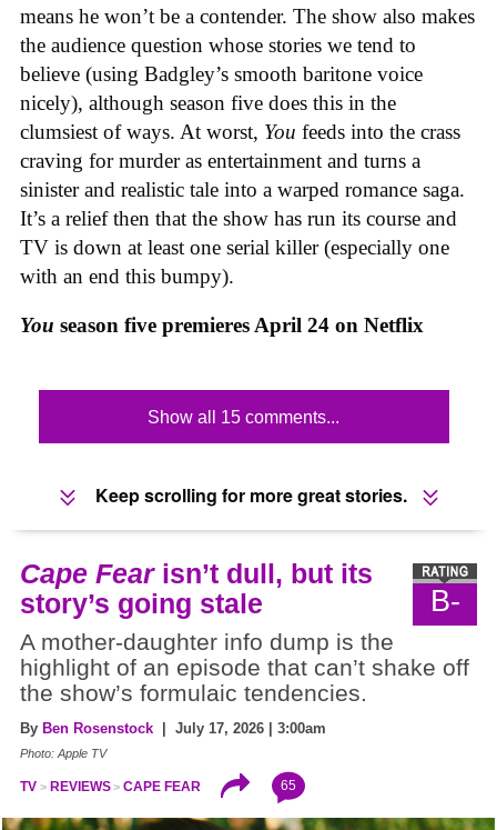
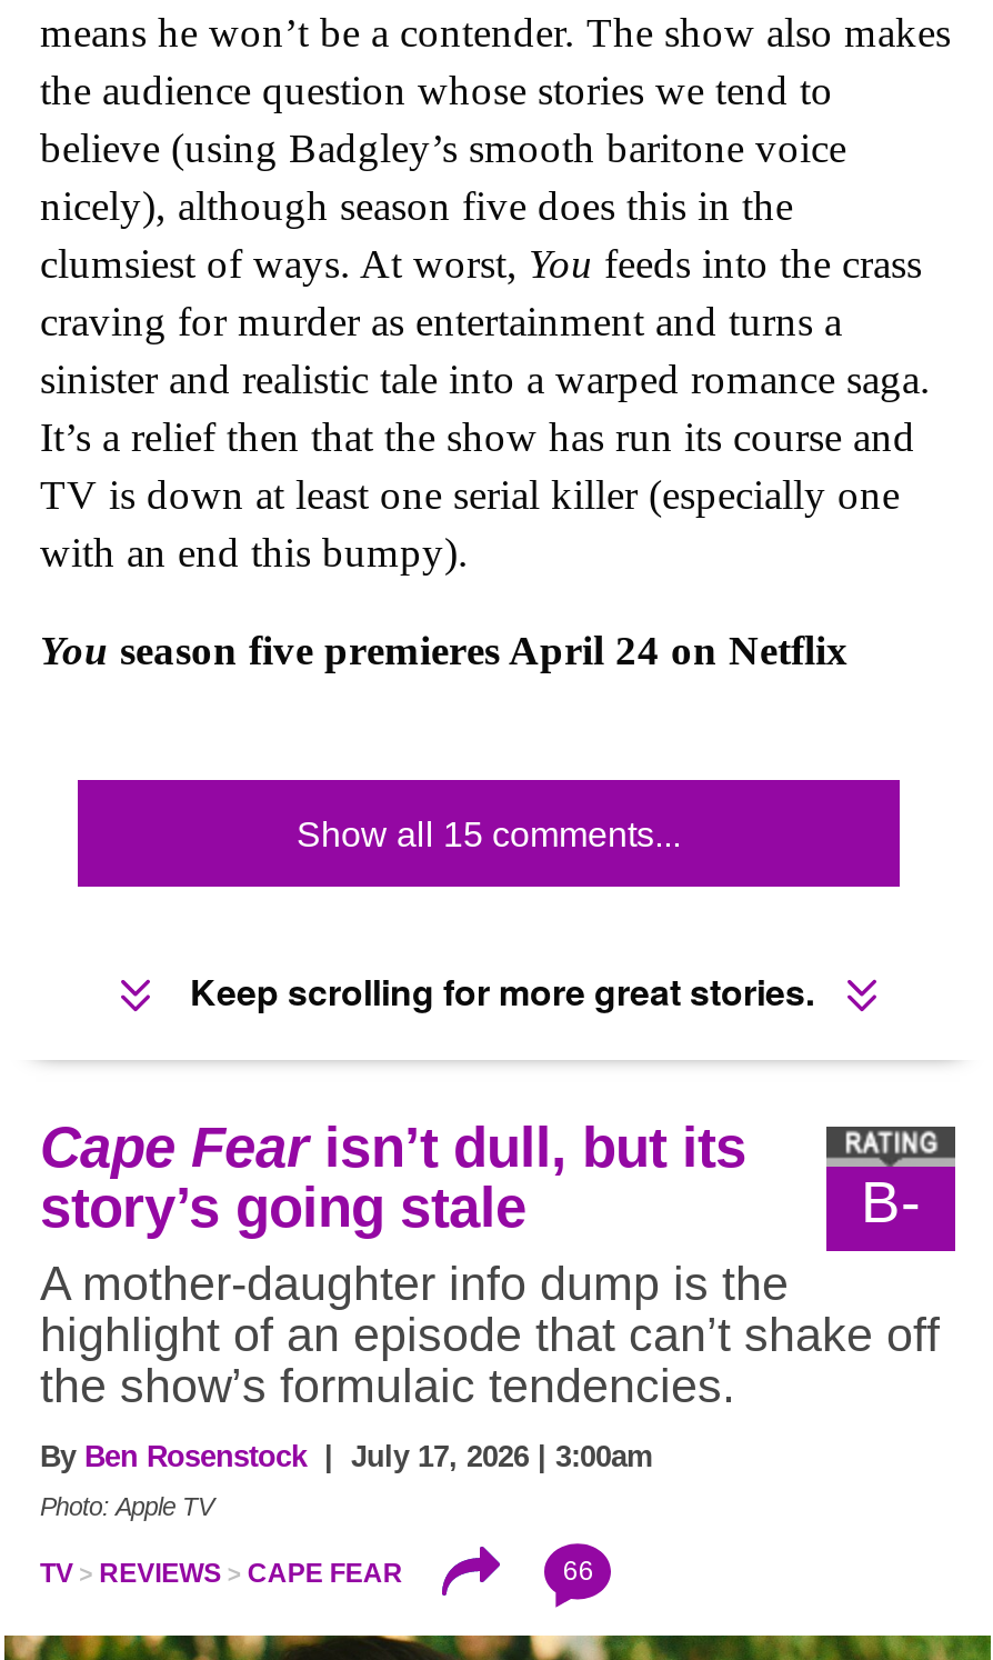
[281,778,297,793] 65 -> [563,1556,594,1587] 66

